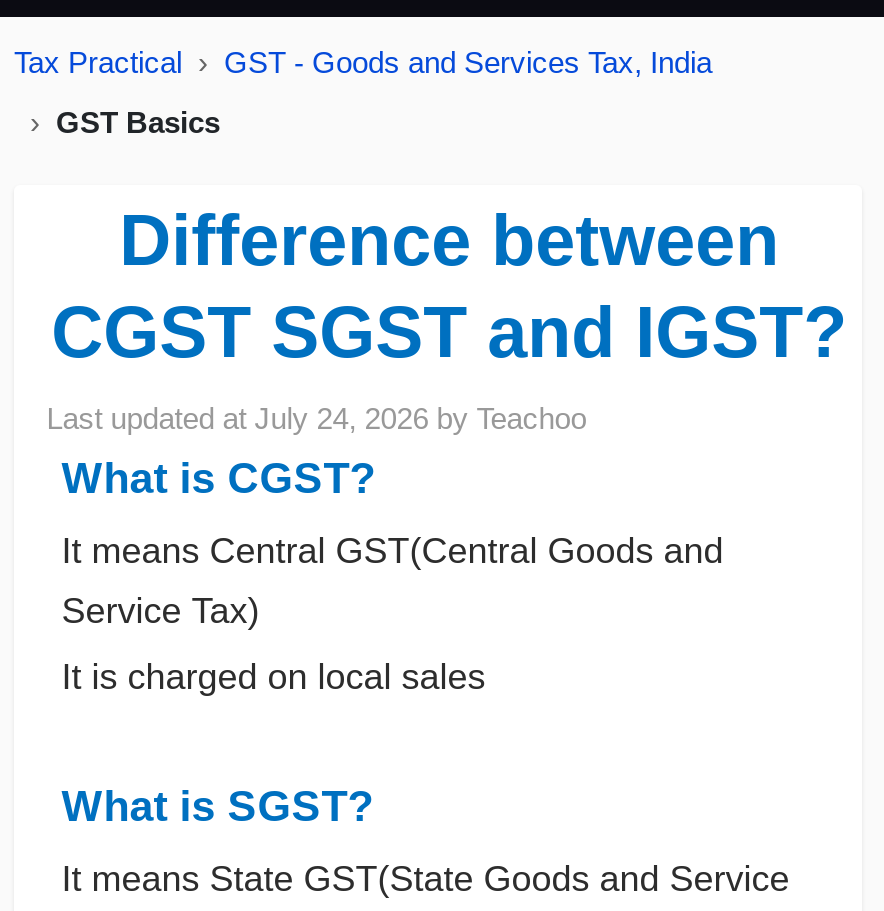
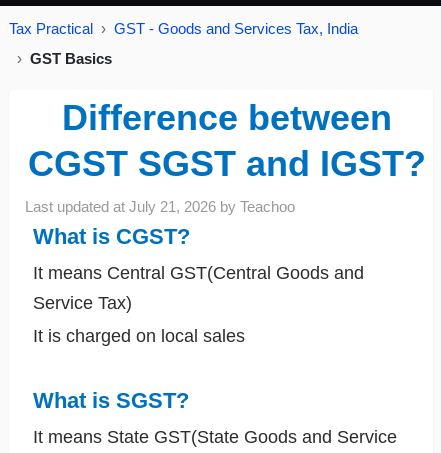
[46,401,586,435] Last updated at July 24, 2026 by Teachoo -> [25,198,295,215] Last updated at July 21, 2026 by Teachoo

